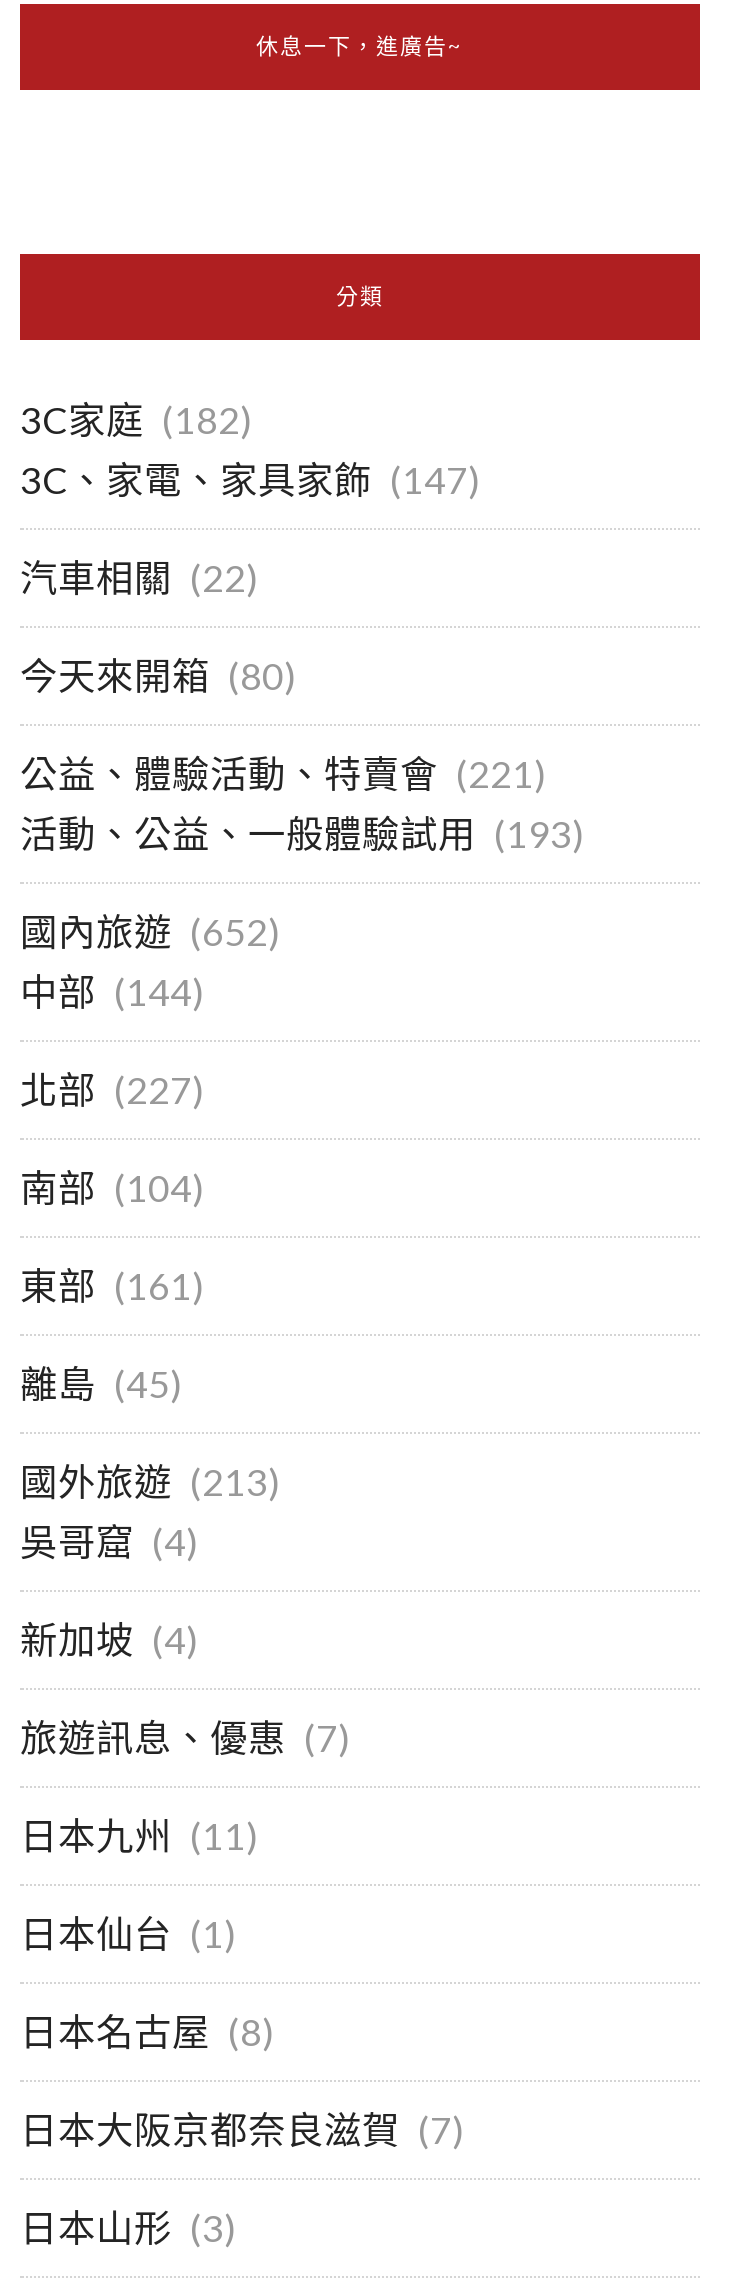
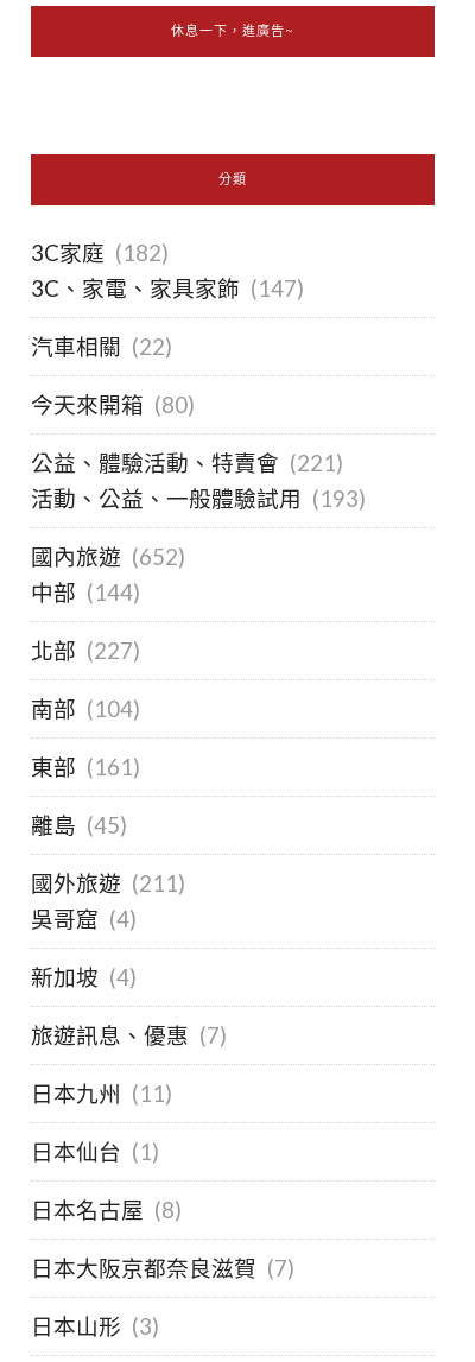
[20,1460,280,1504] 國外旅遊 (213) -> [31,870,185,896] 國外旅遊 (211)

